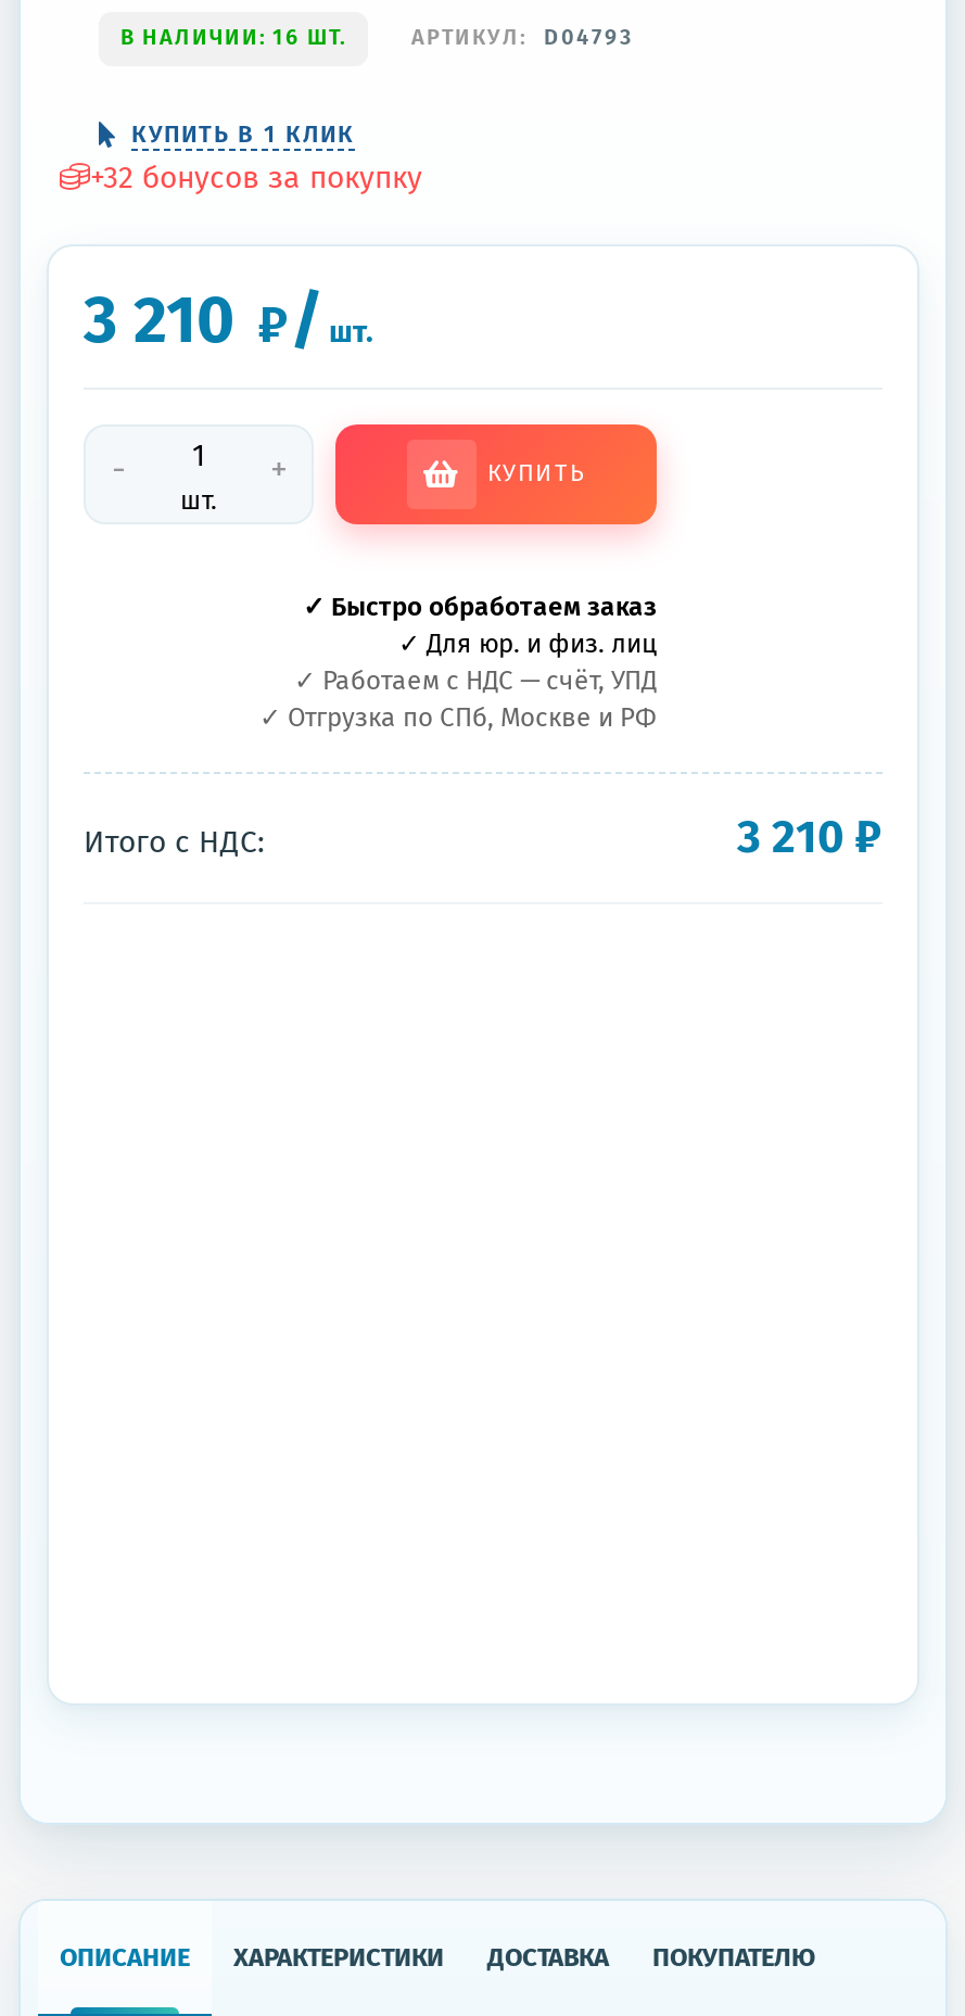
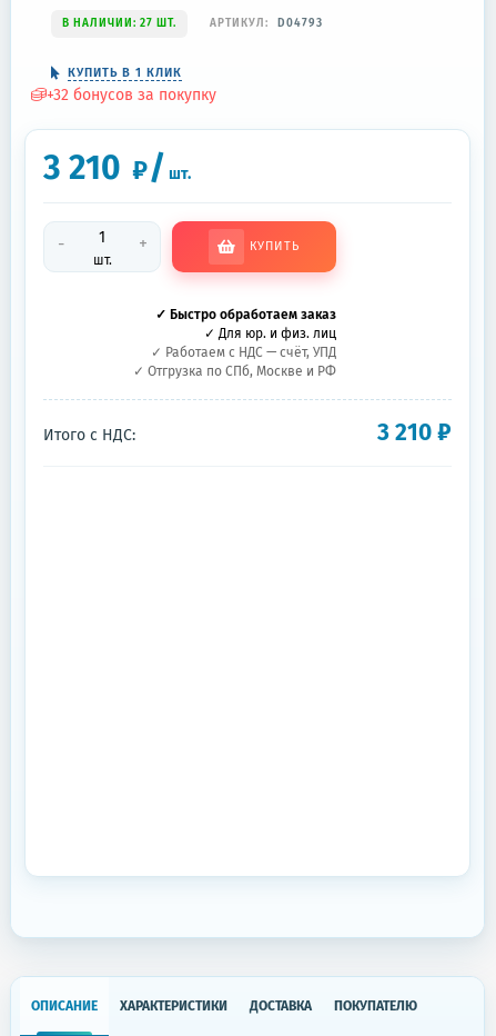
[120,25,346,51] В НАЛИЧИИ: 16 ШТ. -> [62,17,176,30] В НАЛИЧИИ: 27 ШТ.

